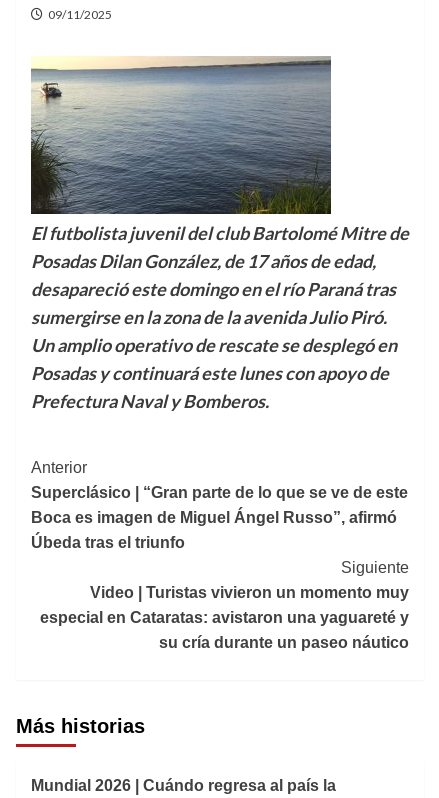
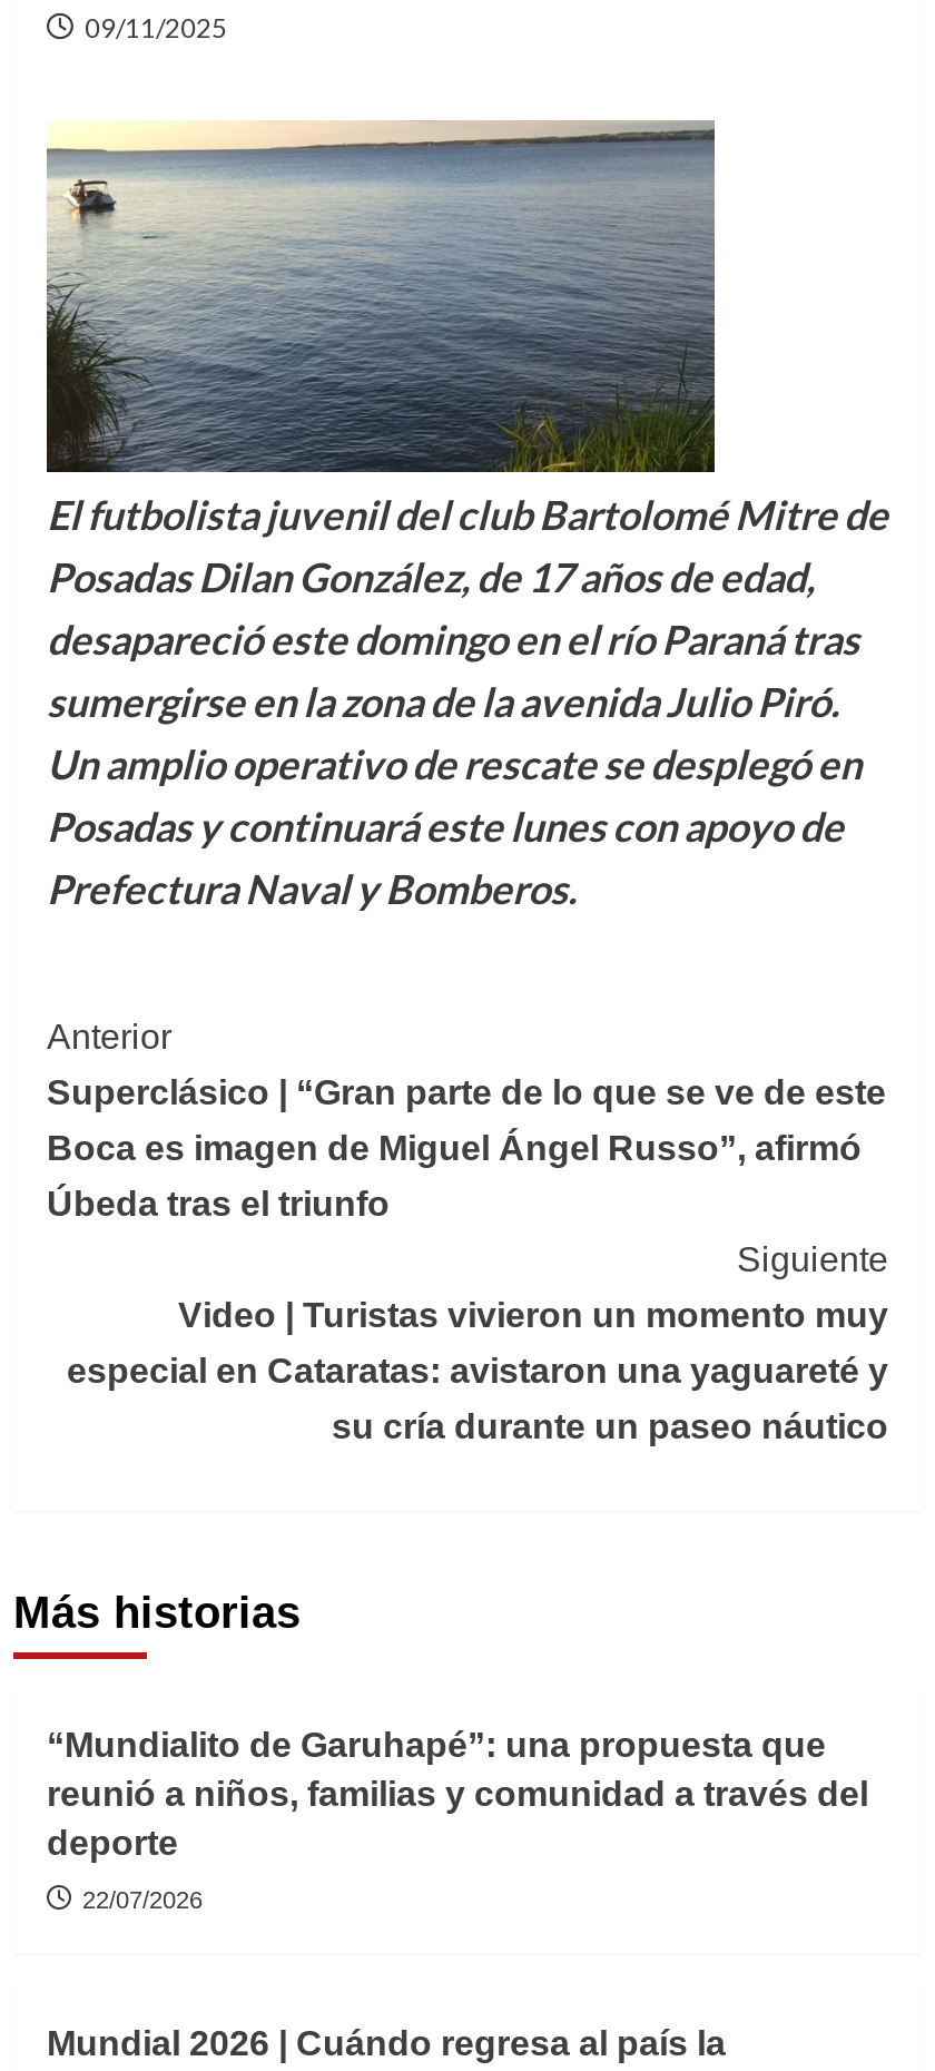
none -> [47,1727,868,1914] “Mundialito de Garuhapé”: una propuesta que | reunió a niños, familias y comunidad a través del | deporte | 22/07/2026

